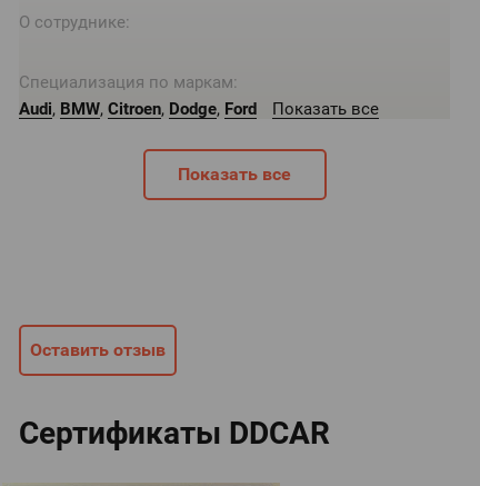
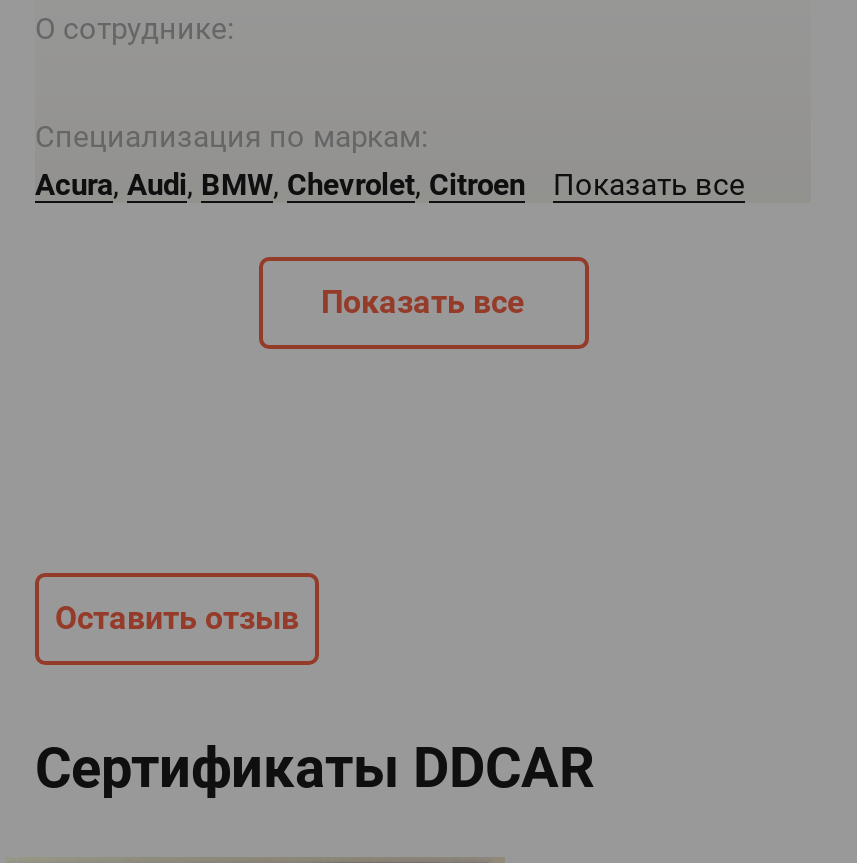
[19,99,257,119] Audi, BMW, Citroen, Dodge, Ford -> [35,167,525,203] Acura, Audi, BMW, Chevrolet, Citroen

